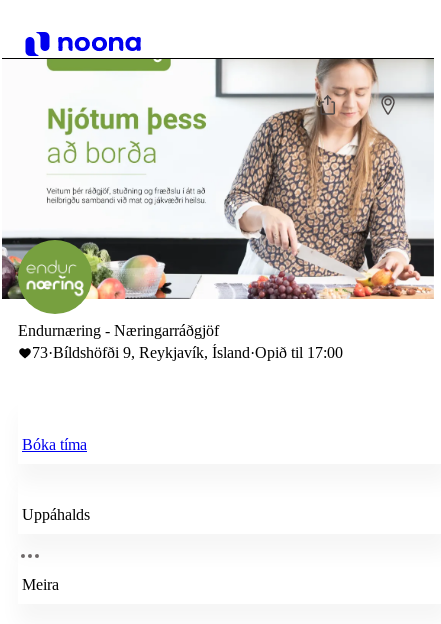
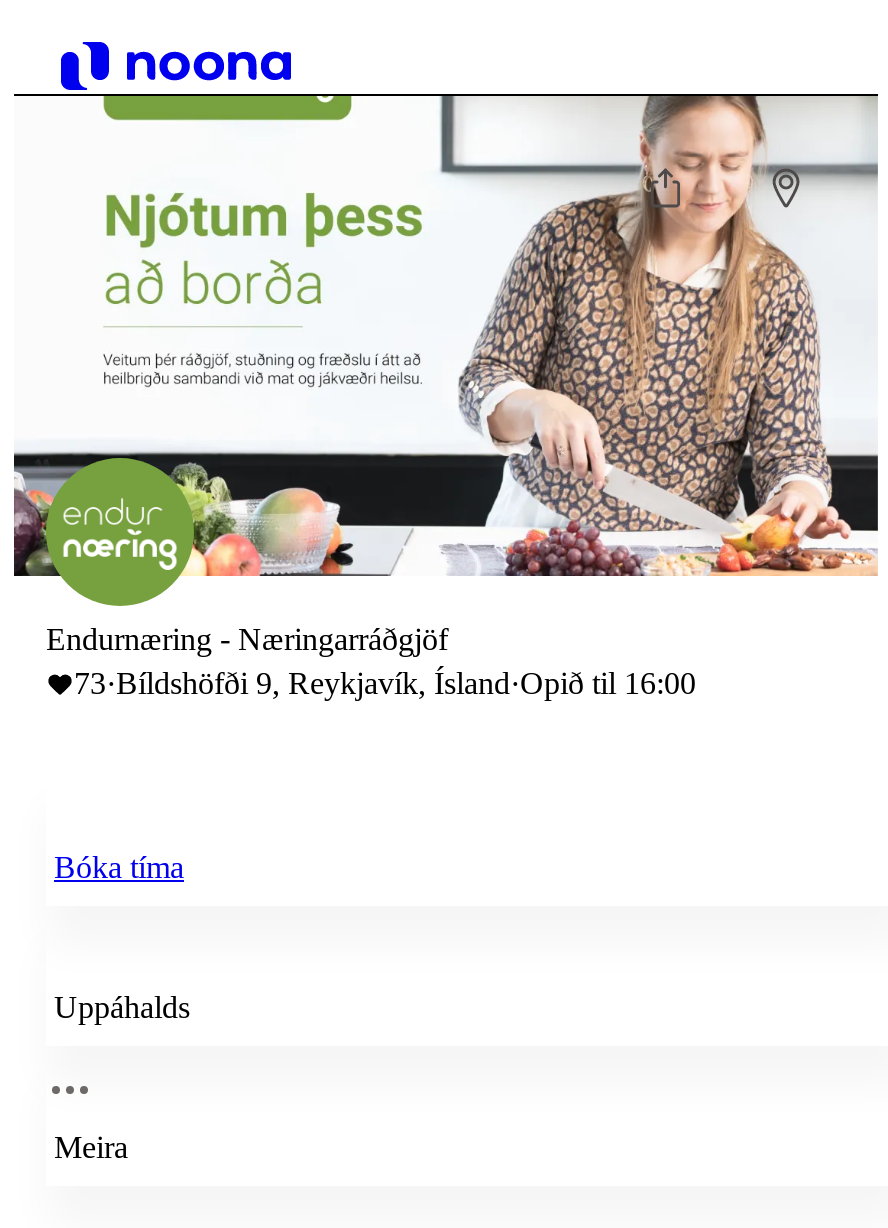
[32,344,343,361] 73·Bíldshöfði 9, Reykjavík, Ísland·Opið til 17:00 -> [74,666,696,700] 73·Bíldshöfði 9, Reykjavík, Ísland·Opið til 16:00

